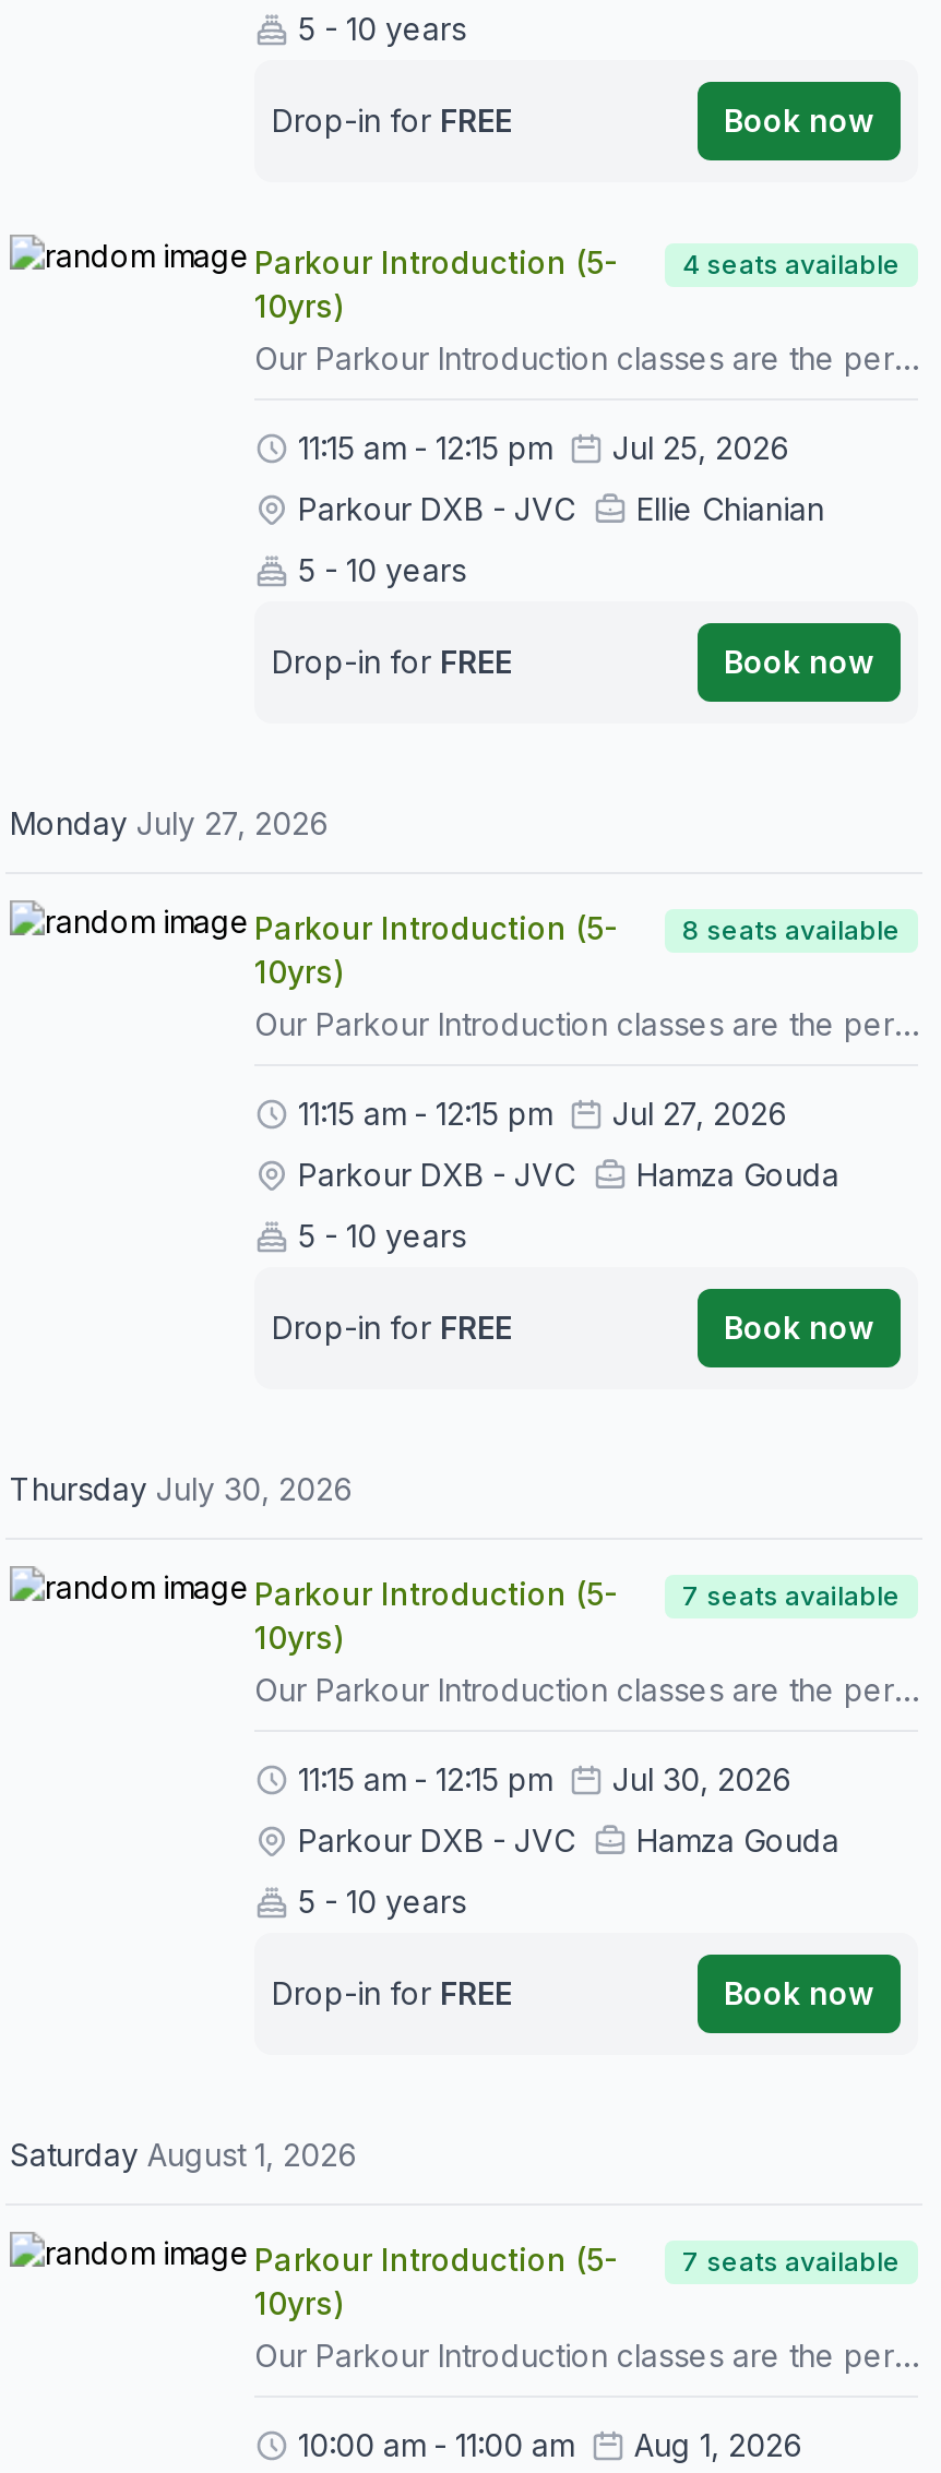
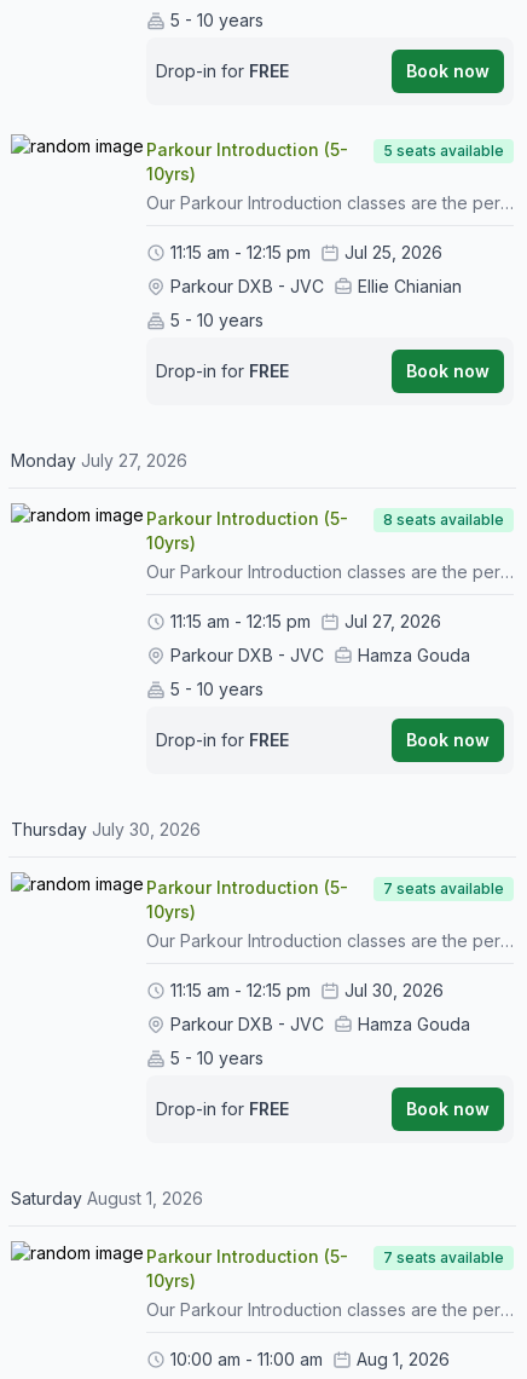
[682,248,901,280] 4 seats available -> [383,142,504,160] 5 seats available

